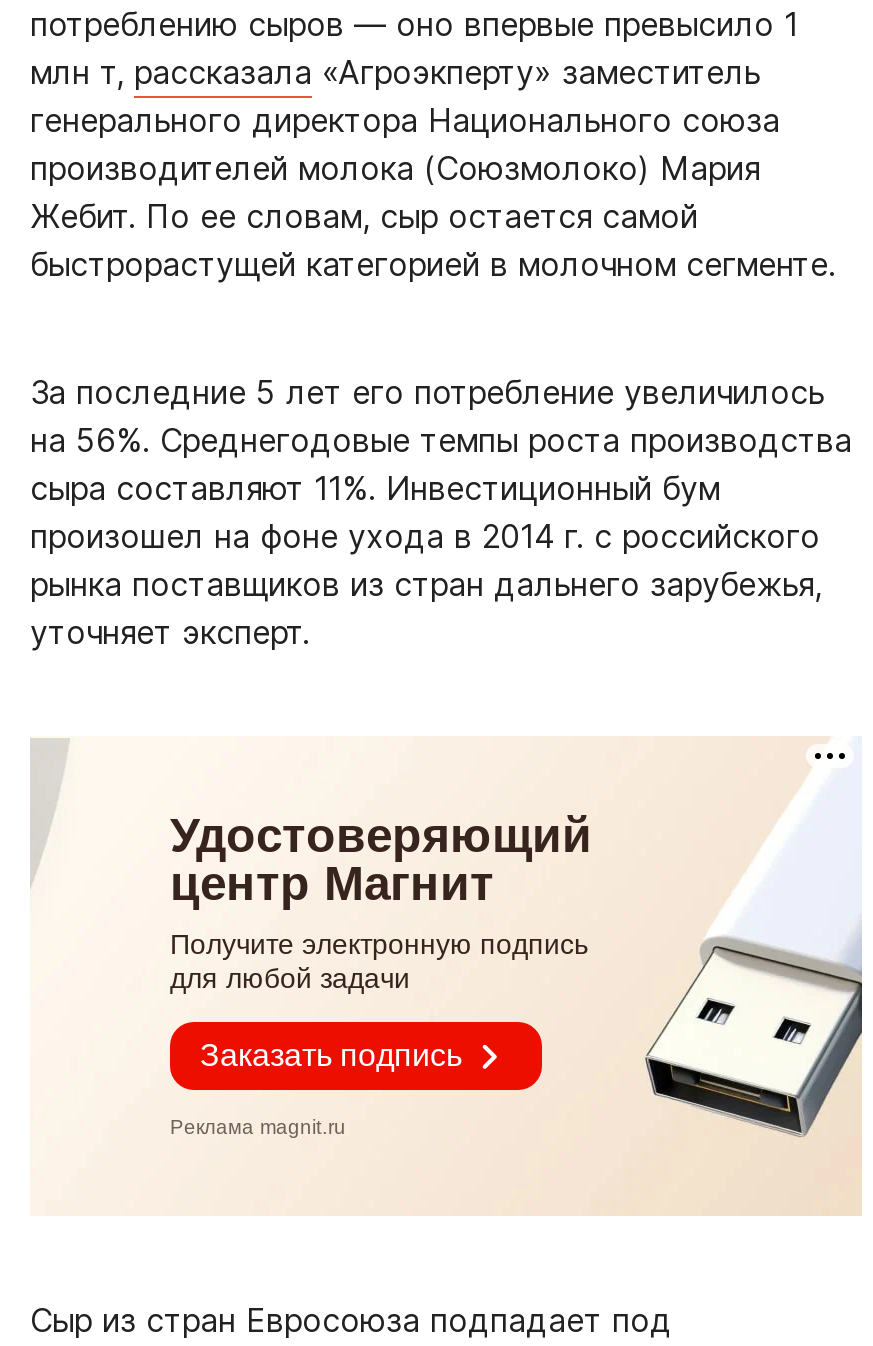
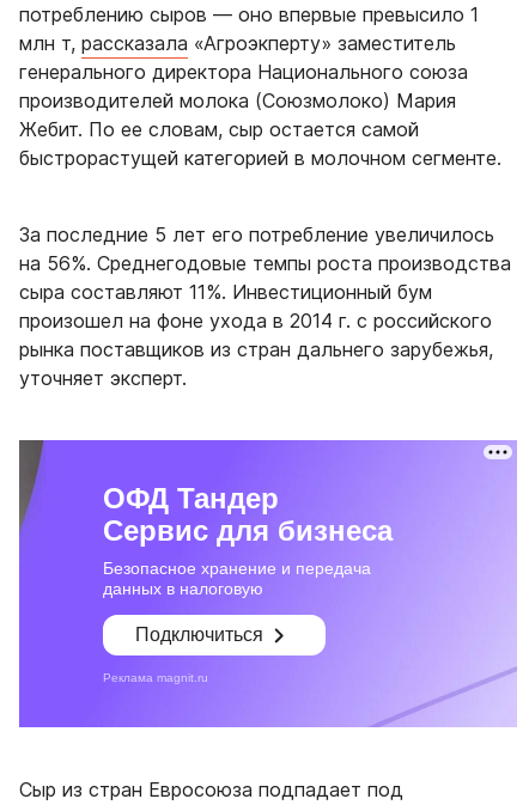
[30,736,864,1216] [image] -> [18,439,517,728] [image]

